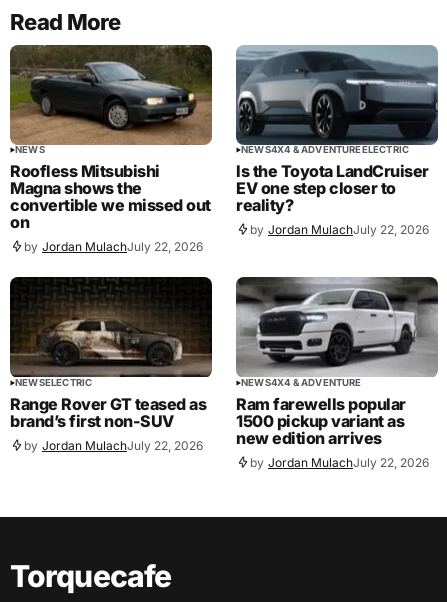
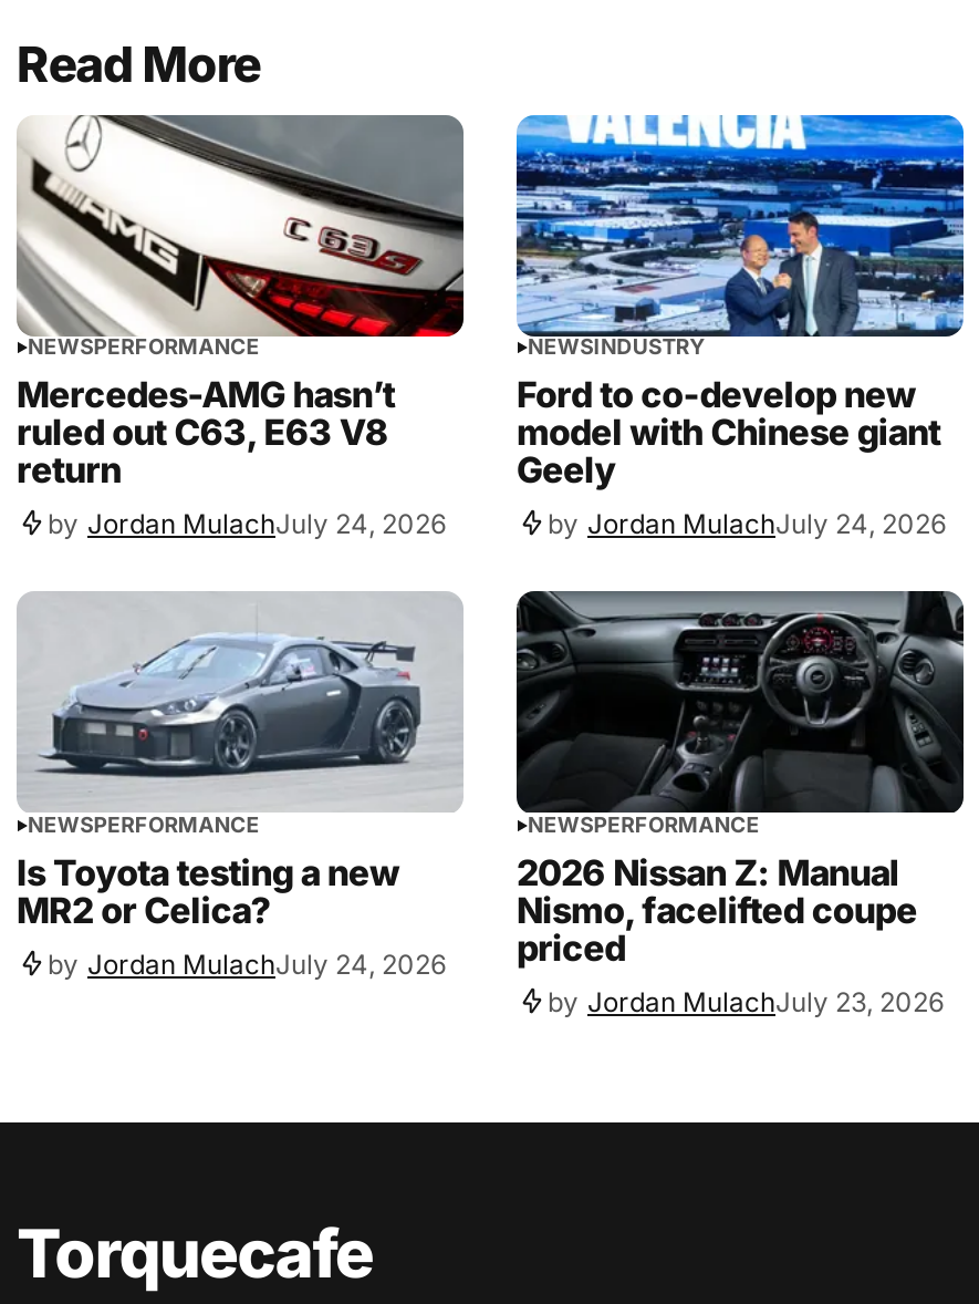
[10,44,213,254] [image] | NEWS | Roofless Mitsubishi | Magna shows the | convertible we missed out | on | by Jordan MulachJuly 22, 2026 -> [17,115,466,540] [image] | NEWSPERFORMANCE | Mercedes-AMG hasn’t | ruled out C63, E63 V8 | return | by Jordan MulachJuly 24, 2026
[236,45,438,237] [image] | NEWS4X4 & ADVENTUREELECTRIC | Is the Toyota LandCruiser | EV one step closer to | reality? | by Jordan MulachJuly 22, 2026 -> [514,113,966,540] [image] | NEWSINDUSTRY | Ford to co-develop new | model with Chinese giant | Geely | by Jordan MulachJuly 24, 2026
[9,276,213,453] [image] | NEWSELECTRIC | Range Rover GT teased as | brand’s first non-SUV | by Jordan MulachJuly 22, 2026 -> [17,593,464,980] [image] | NEWSPERFORMANCE | Is Toyota testing a new | MR2 or Celica? | by Jordan MulachJuly 24, 2026
[236,278,438,470] [image] | NEWS4X4 & ADVENTURE | Ram farewells popular | 1500 pickup variant as | new edition arrives | by Jordan MulachJuly 22, 2026 -> [517,591,964,1018] [image] | NEWSPERFORMANCE | 2026 Nissan Z: Manual | Nismo, facelifted coupe | priced | by Jordan MulachJuly 23, 2026

